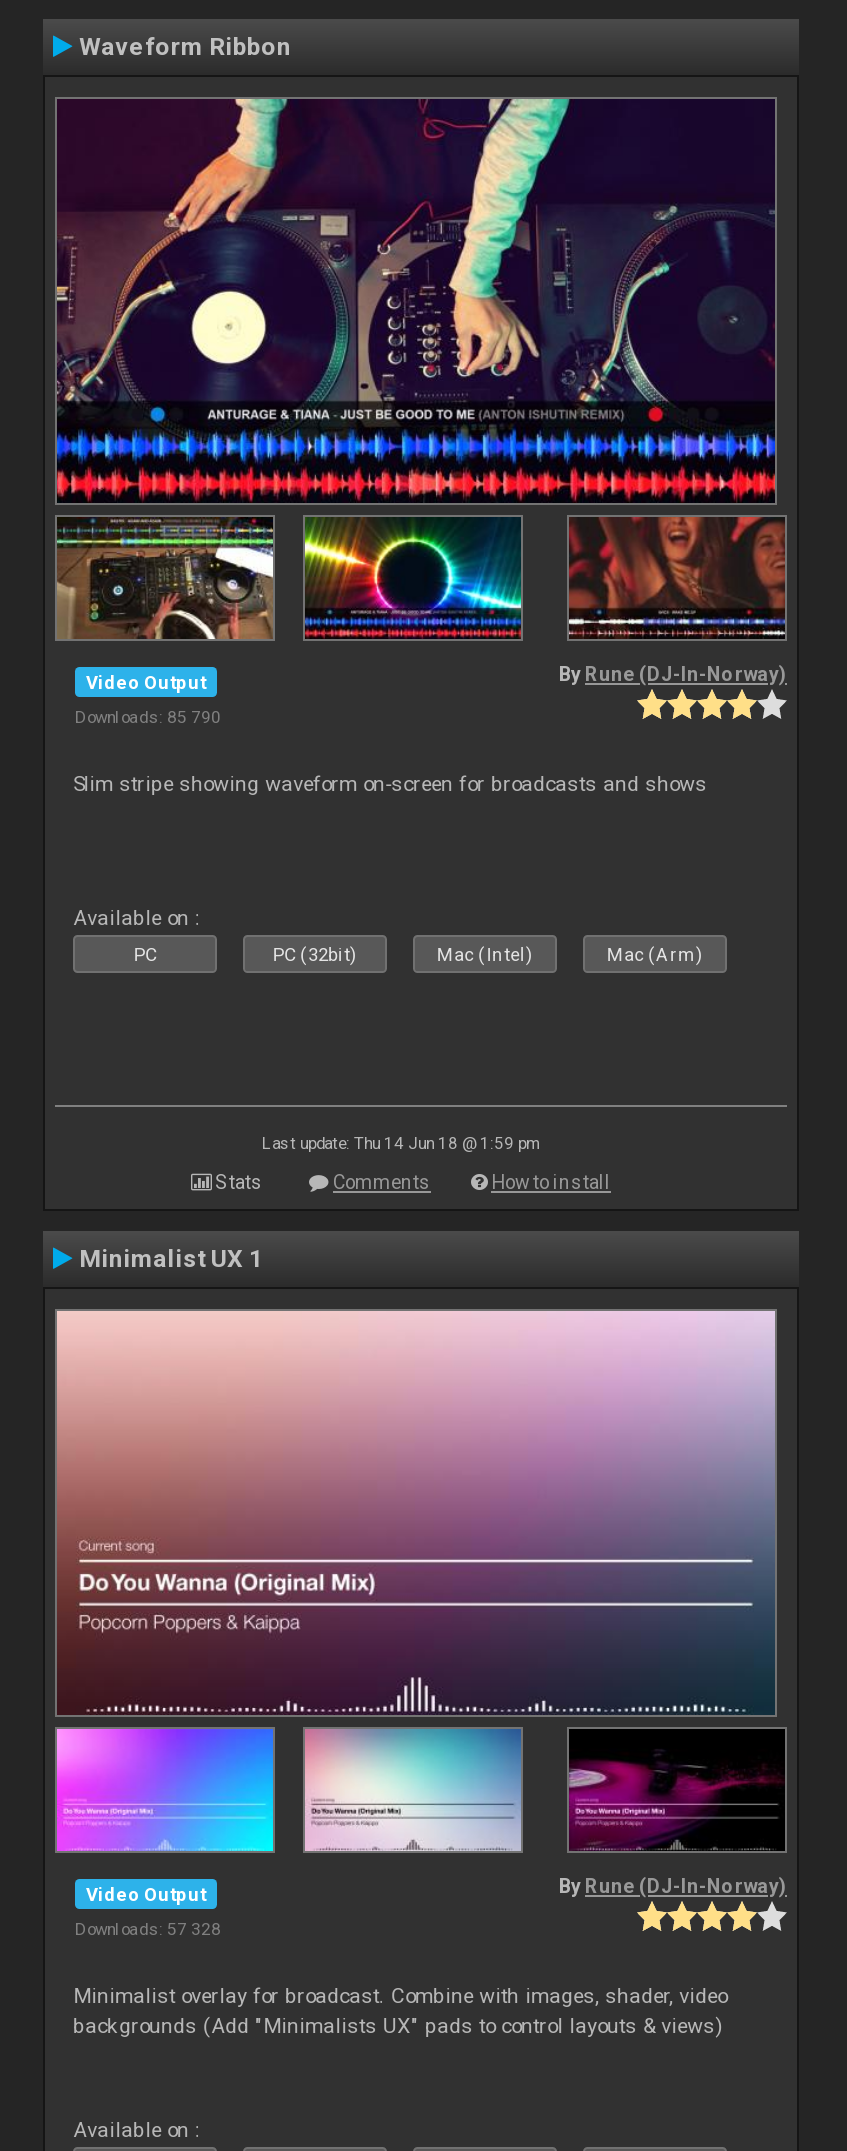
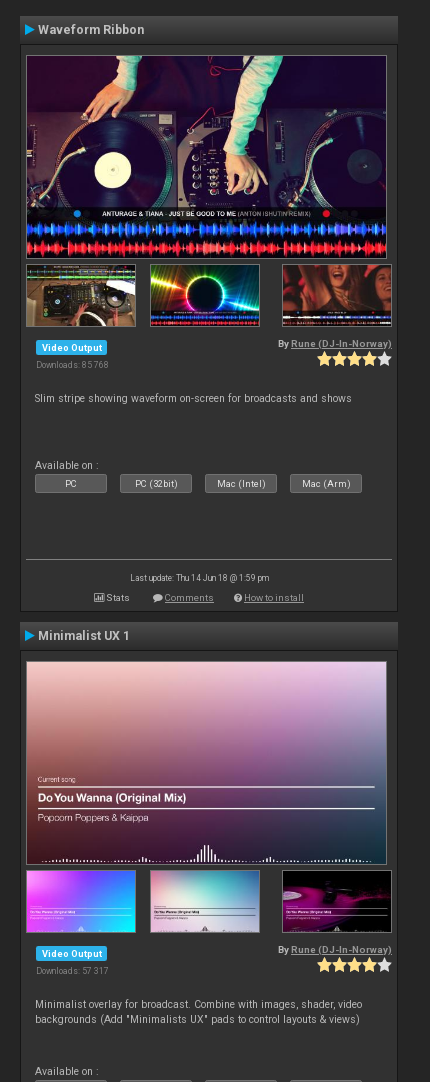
[75,708,221,728] Downloads: 85 790 -> [36,360,109,370] Downloads: 85 768
[75,1920,221,1940] Downloads: 57 328 -> [36,966,109,976] Downloads: 57 317

